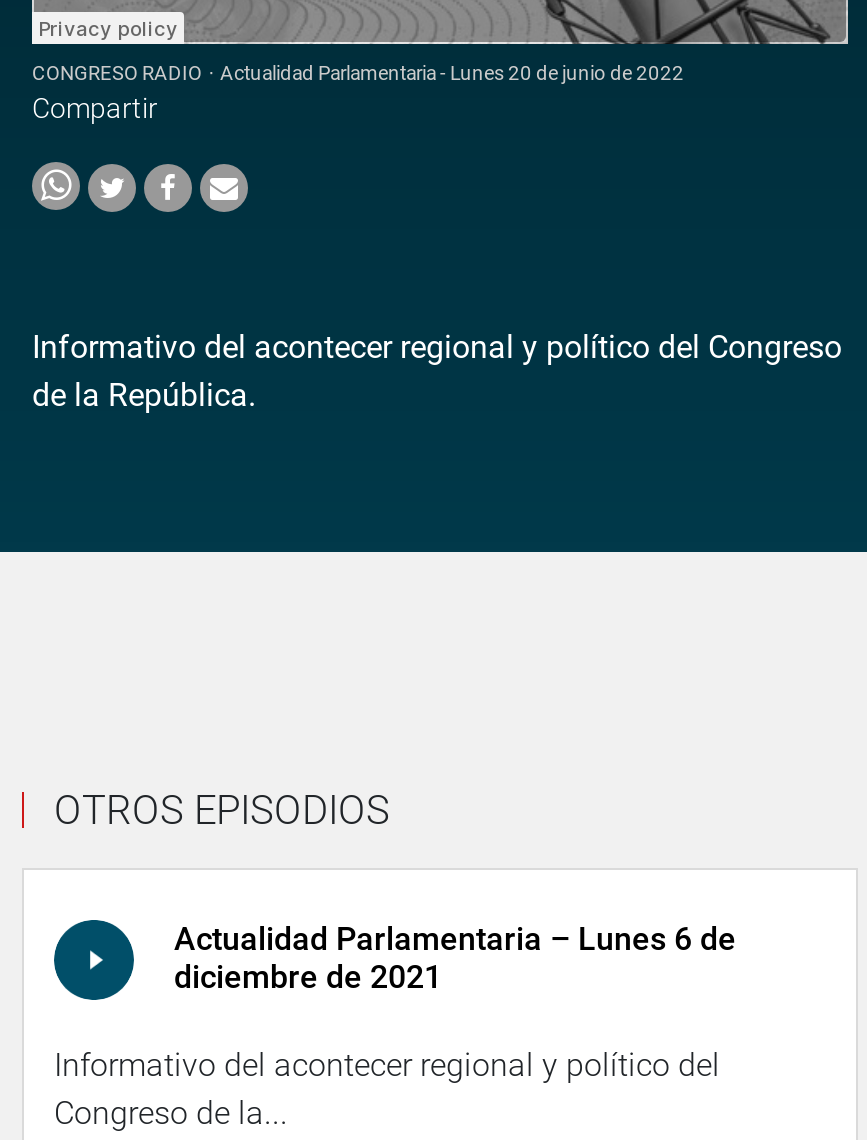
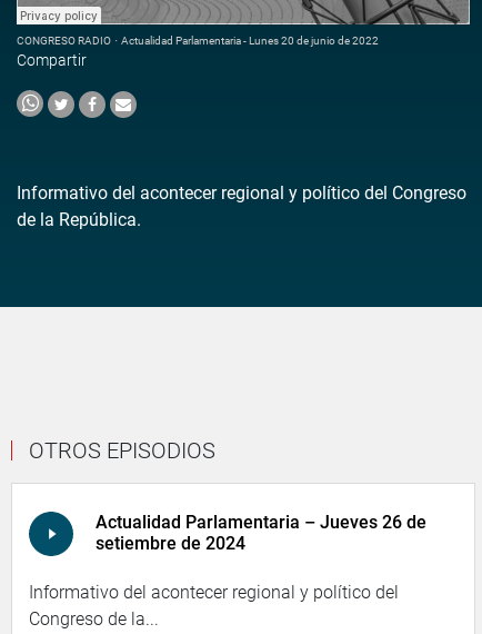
[174,920,736,958] Actualidad Parlamentaria – Lunes 6 de -> [96,512,426,533] Actualidad Parlamentaria – Jueves 26 de
[174,958,442,996] diciembre de 2021 -> [96,533,245,554] setiembre de 2024

